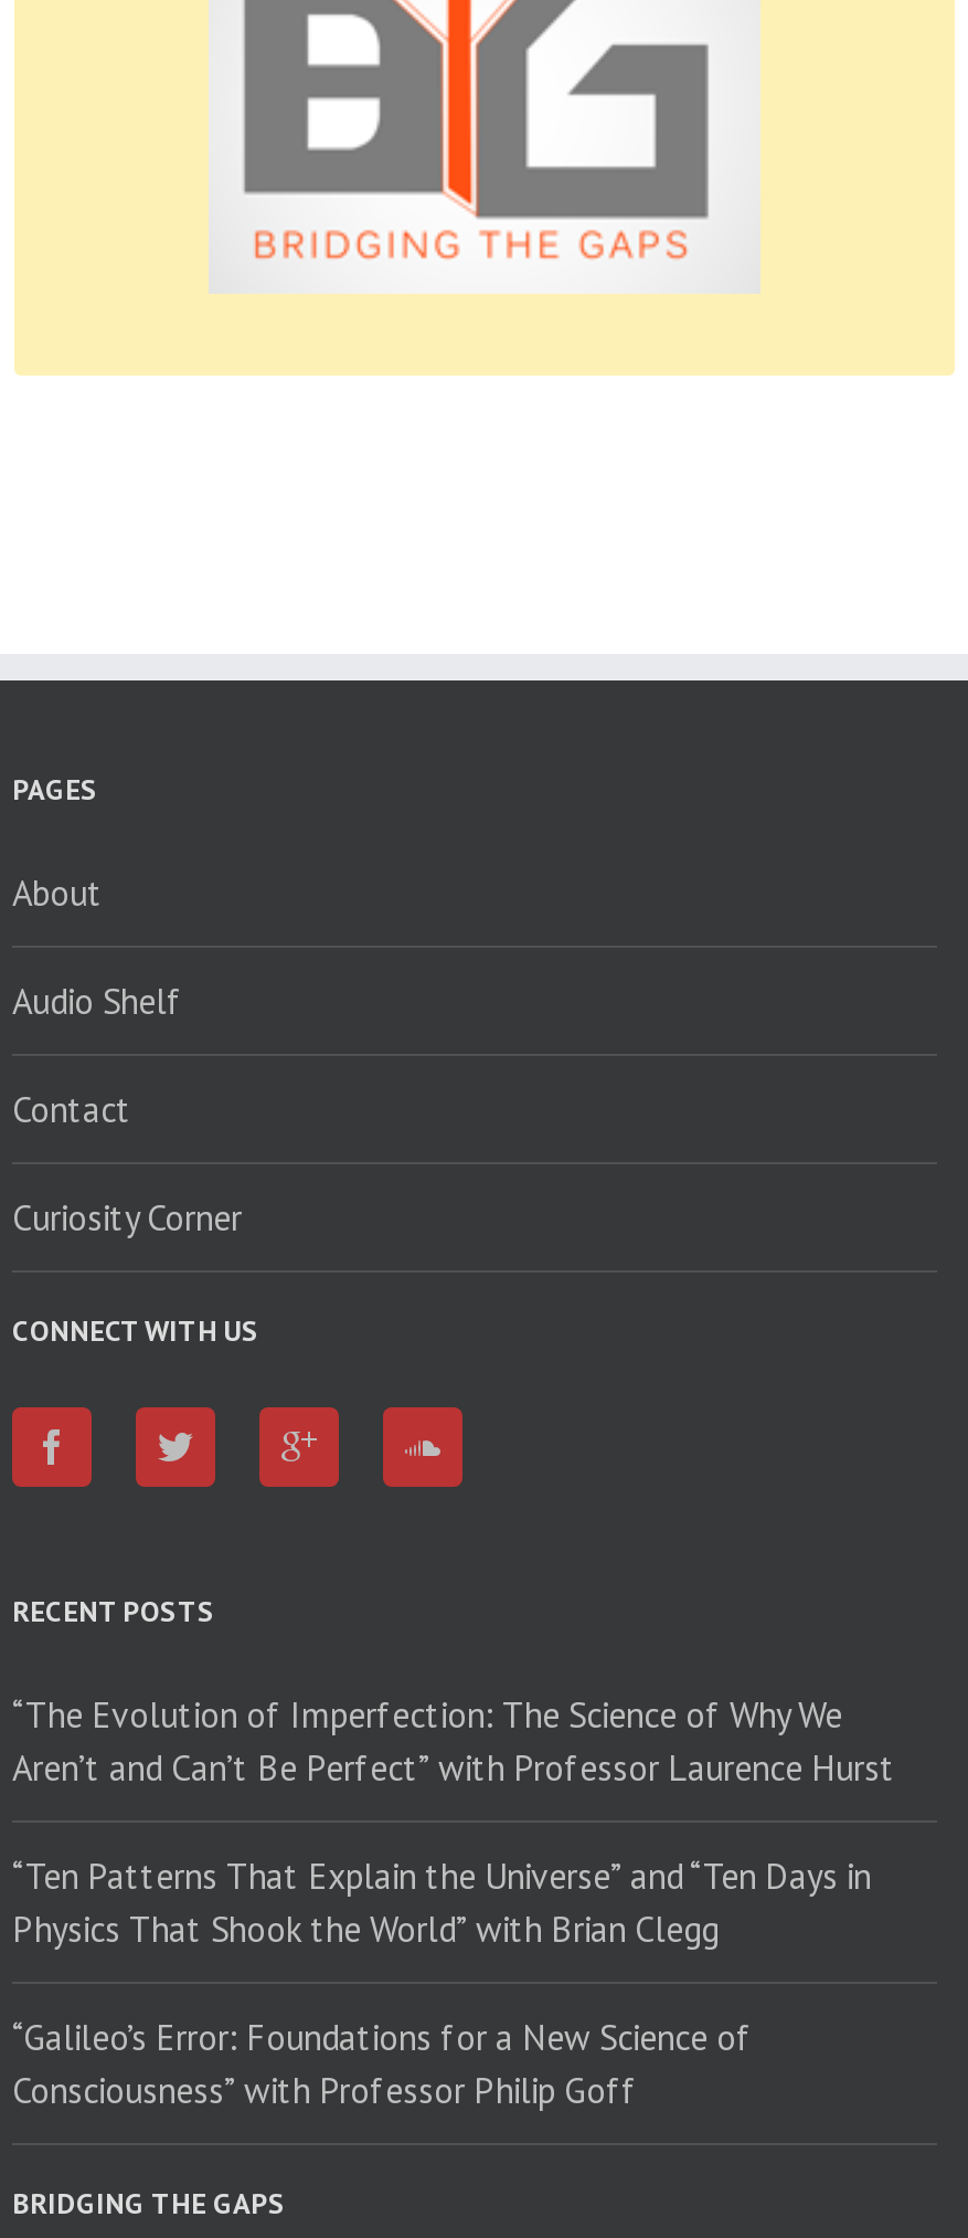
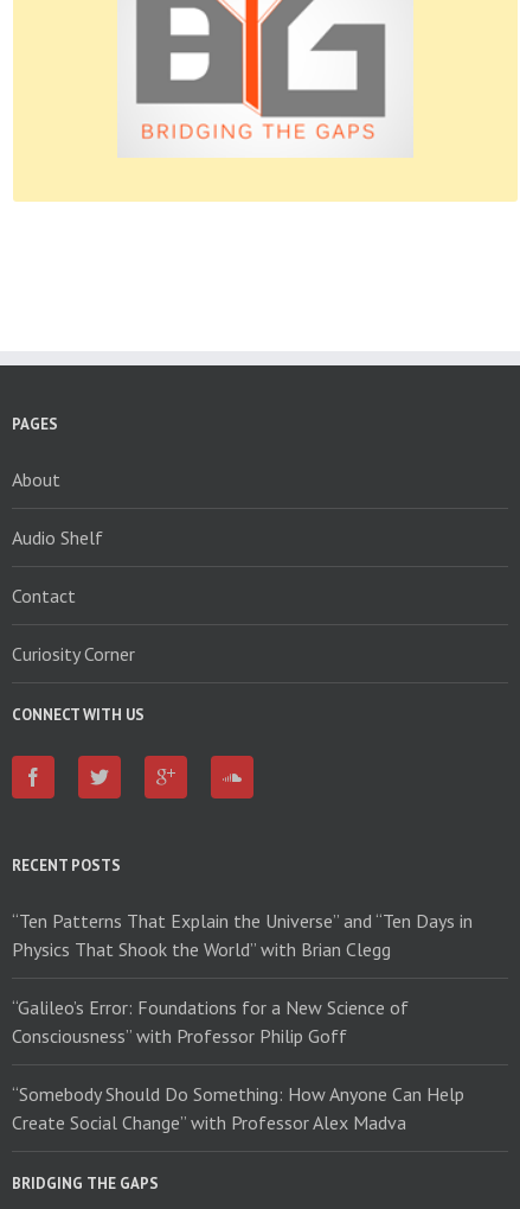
[12,1692,895,1790] “The Evolution of Imperfection: The Science of Why We | Aren’t and Can’t Be Perfect” with Professor Laurence Hurst -> none
moved [12,1854,871,2112] -> [12,909,473,1048]: “Ten Patterns That Explain the Universe” and “Ten Days in | Physics That Shook the World” with Brian Clegg | “Galileo’s Error: Foundations for a New Science of | Consciousness” with Professor Philip Goff
none -> [12,1082,464,1134] “Somebody Should Do Something: How Anyone Can Help | Create Social Change” with Professor Alex Madva

